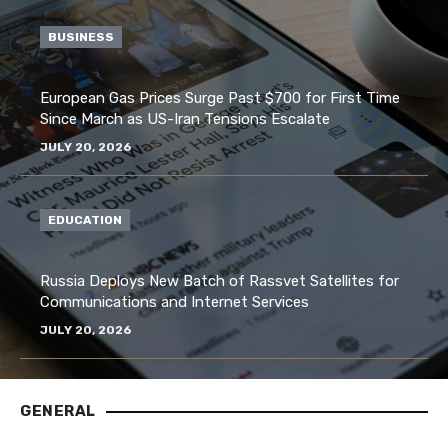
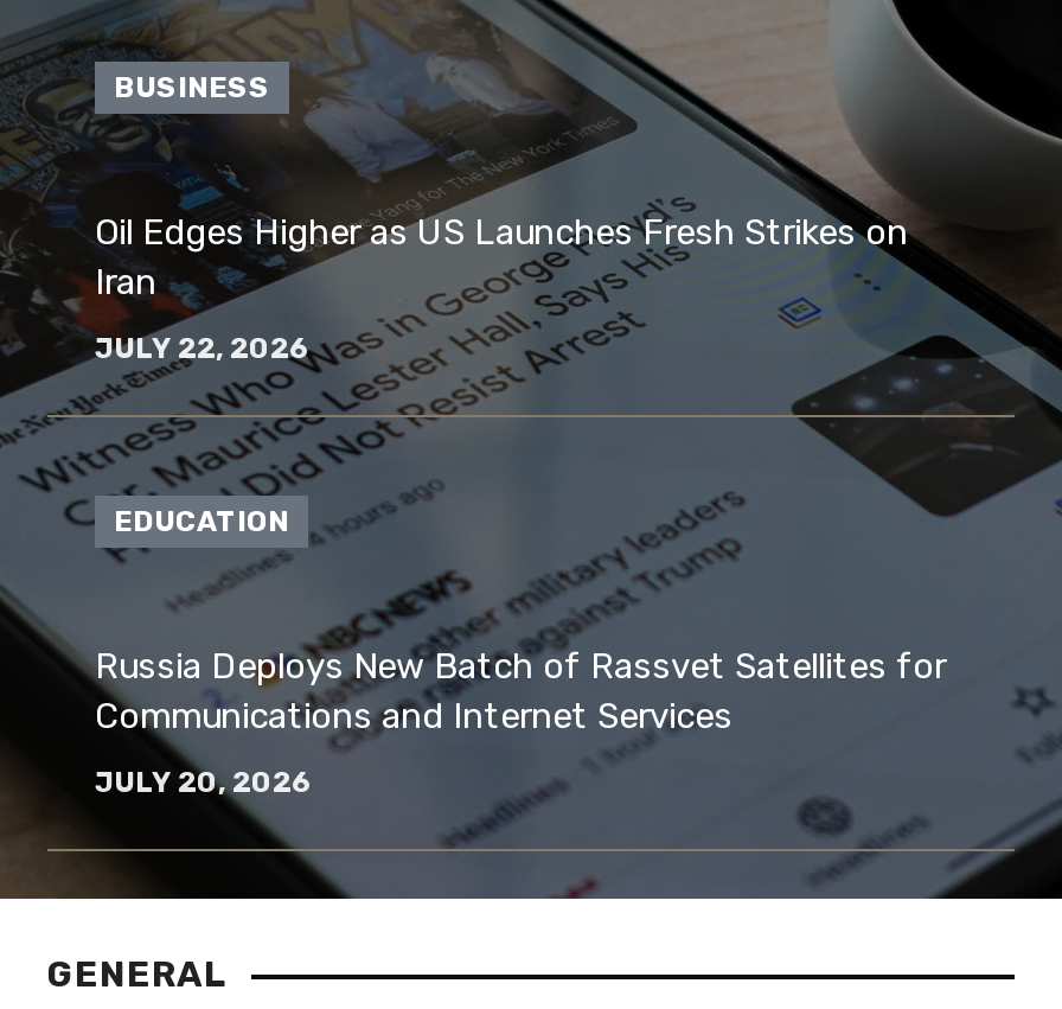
[40,89,400,128] European Gas Prices Surge Past $700 for First Time | Since March as US-Iran Tensions Escalate -> [95,211,908,304] Oil Edges Higher as US Launches Fresh Strikes on | Iran
[40,140,132,154] JULY 20, 2026 -> [95,332,311,365] JULY 22, 2026

